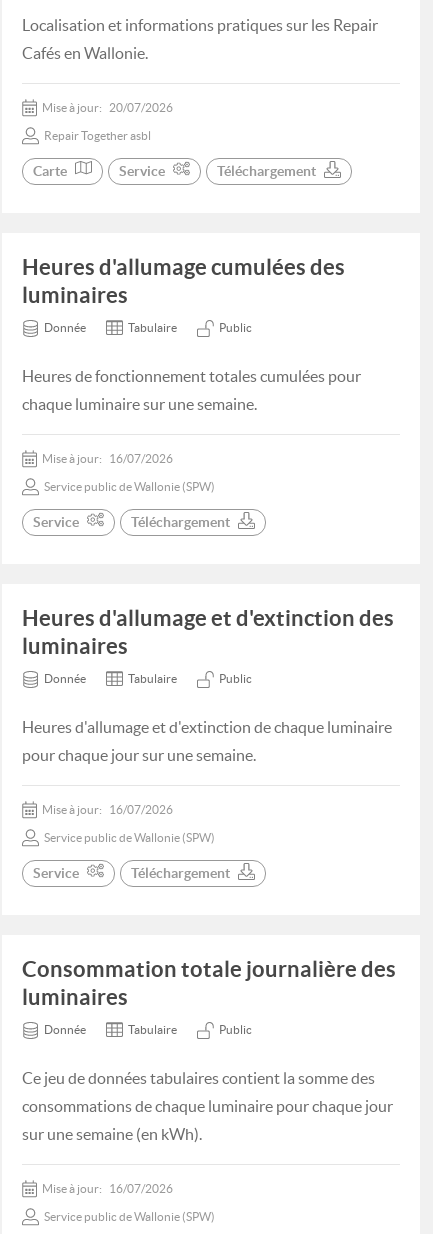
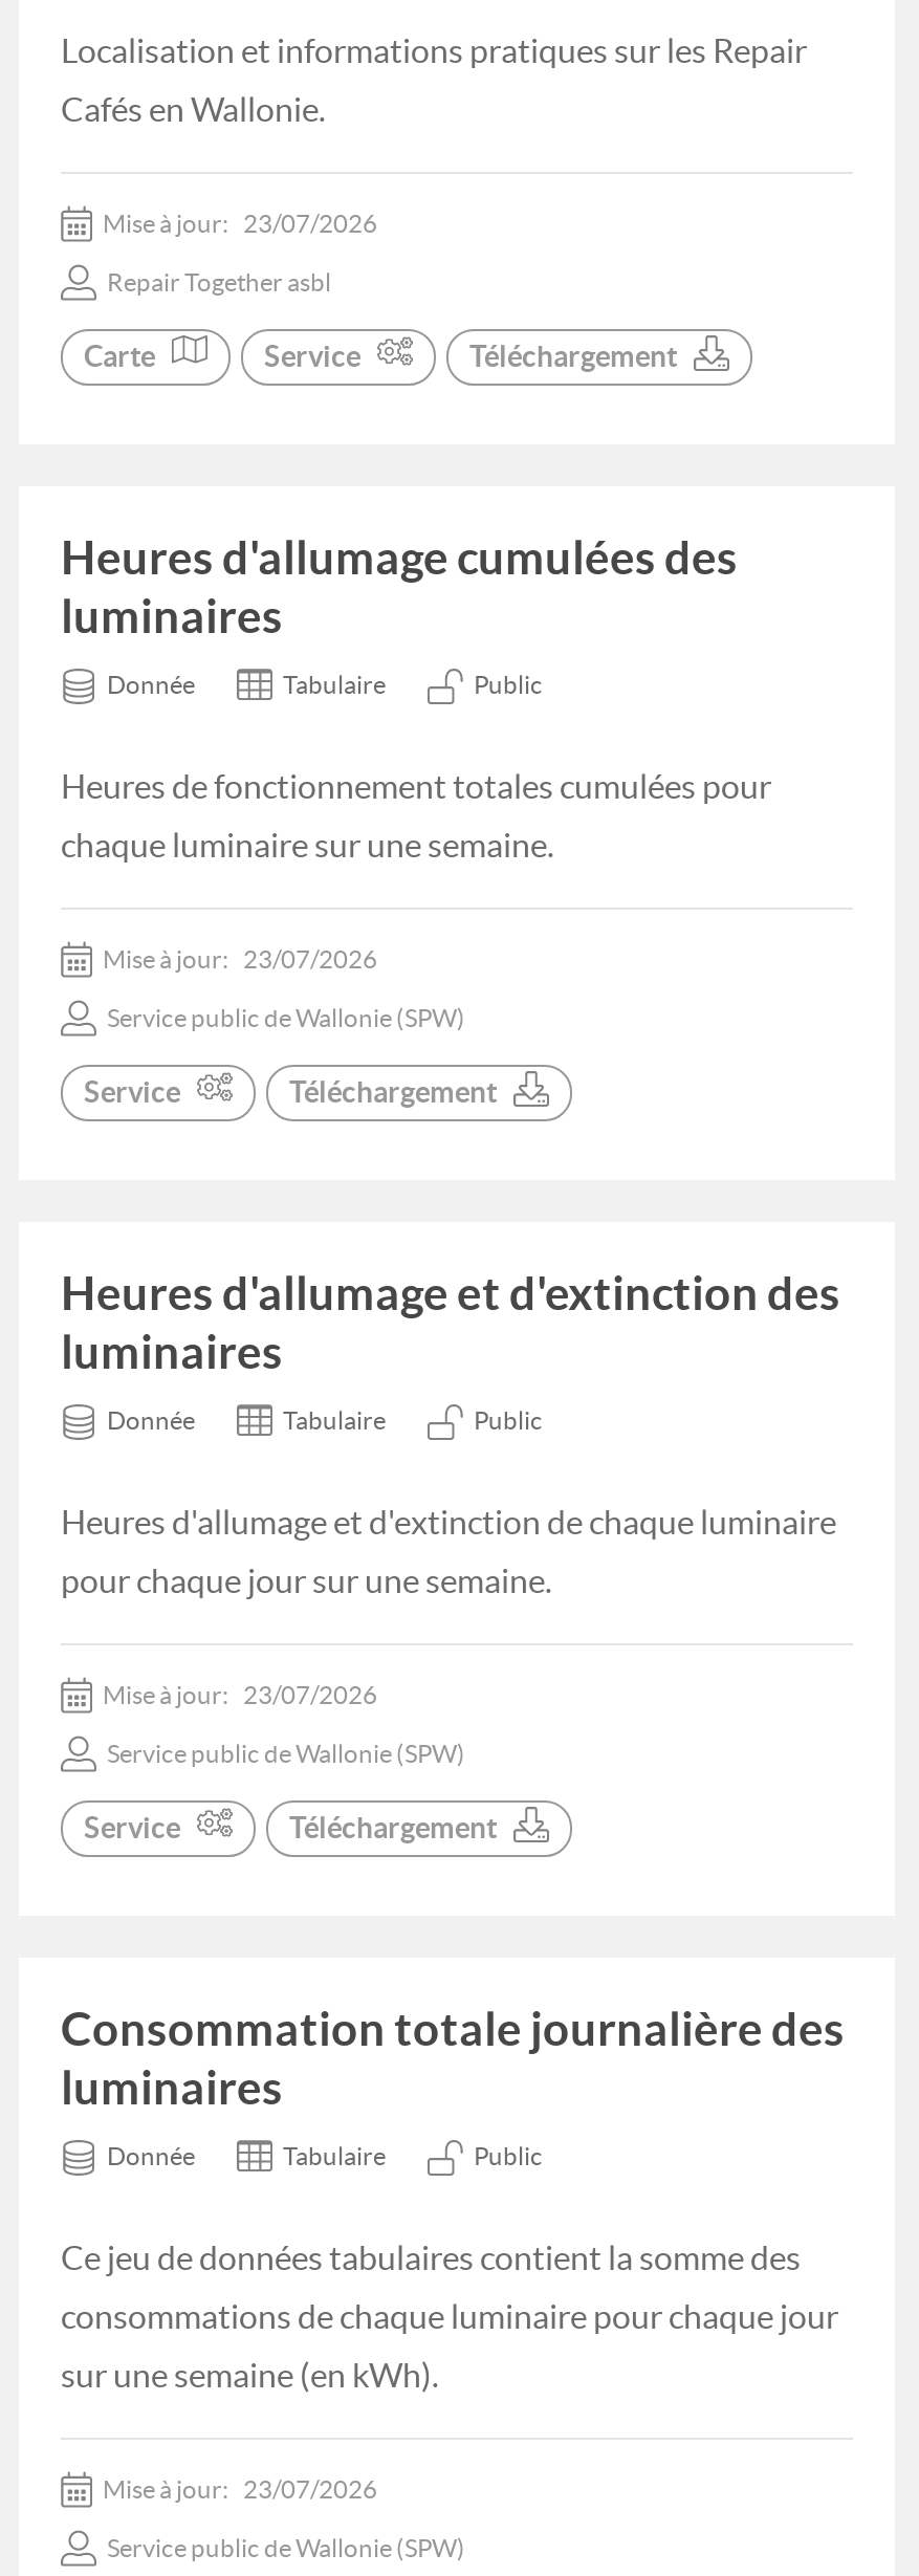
[42,101,173,114] Mise à jour: 20/07/2026 -> [103,210,377,237] Mise à jour: 23/07/2026
[42,452,173,465] Mise à jour: 16/07/2026 -> [103,945,377,973] Mise à jour: 23/07/2026
[42,803,173,816] Mise à jour: 16/07/2026 -> [103,1681,377,1708] Mise à jour: 23/07/2026
[42,1182,173,1195] Mise à jour: 16/07/2026 -> [103,2475,377,2503] Mise à jour: 23/07/2026

